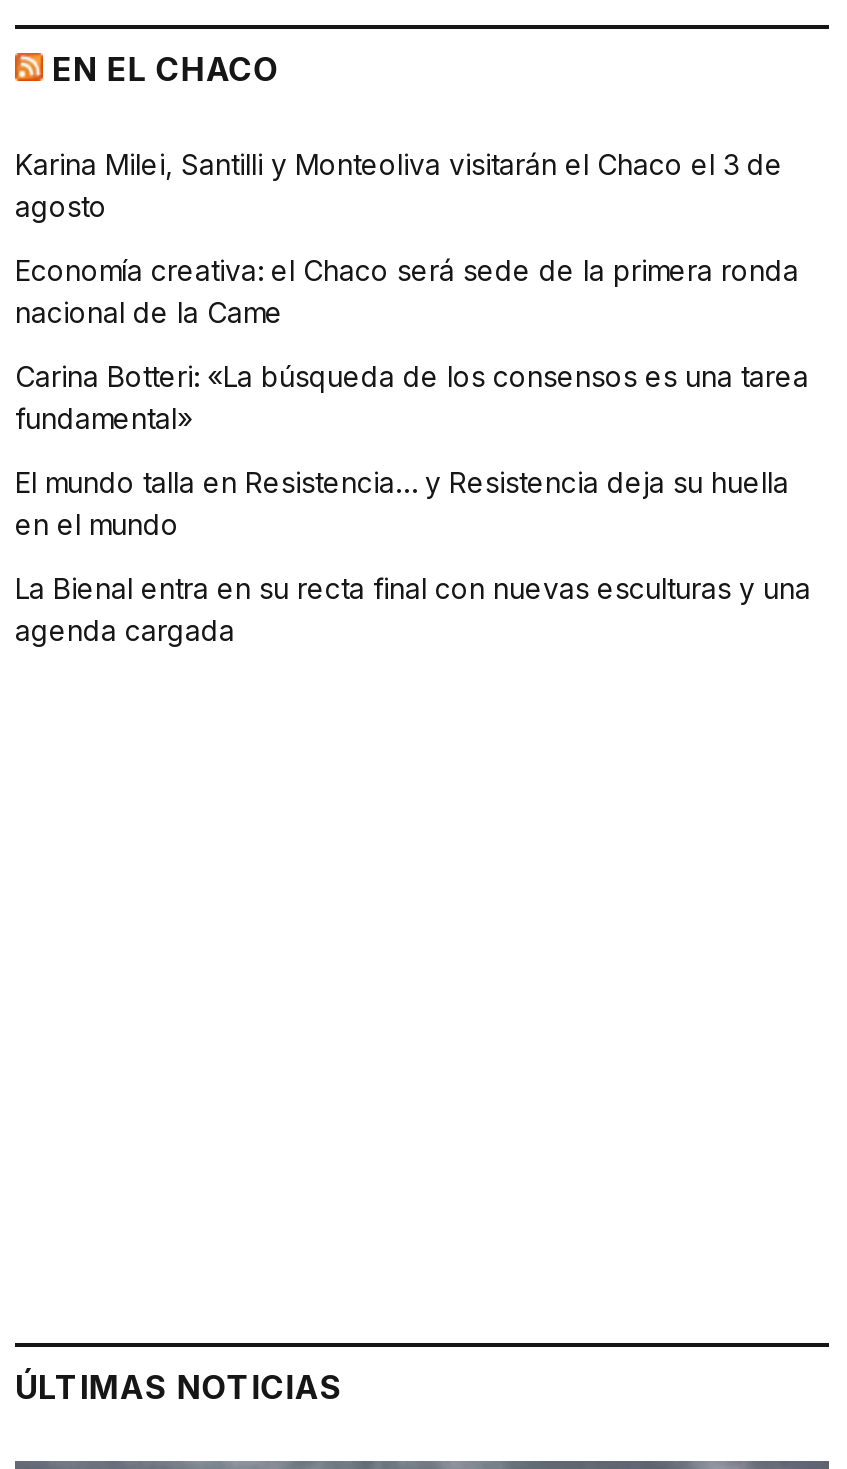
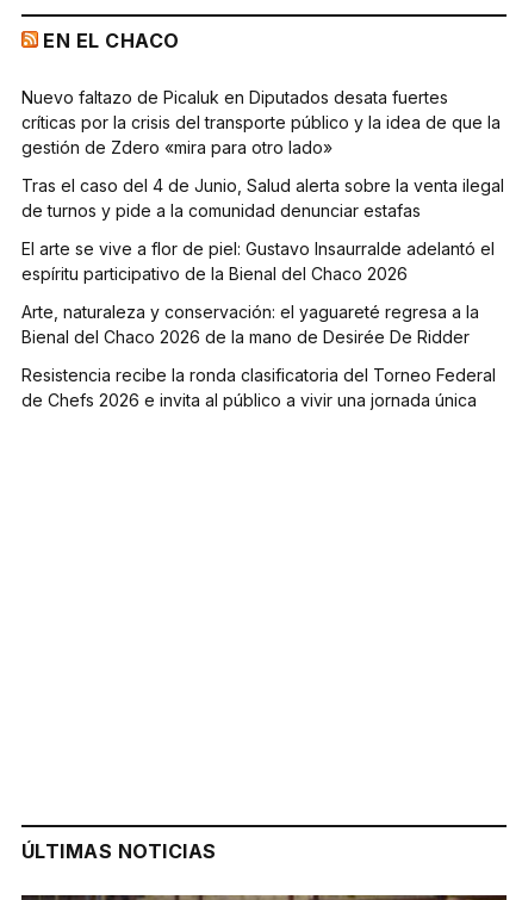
[15,148,783,224] Karina Milei, Santilli y Monteoliva visitarán el Chaco el 3 de | agosto -> [21,87,501,158] Nuevo faltazo de Picaluk en Diputados desata fuertes | críticas por la crisis del transporte público y la idea de que la | gestión de Zdero «mira para otro lado»
[15,254,799,330] Economía creativa: el Chaco será sede de la primera ronda | nacional de la Came -> [21,176,504,221] Tras el caso del 4 de Junio, Salud alerta sobre la venta ilegal | de turnos y pide a la comunidad denunciar estafas
[15,360,809,436] Carina Botteri: «La búsqueda de los consensos es una tarea | fundamental» -> [21,239,495,284] El arte se vive a flor de piel: Gustavo Insaurralde adelantó el | espíritu participativo de la Bienal del Chaco 2026
[15,466,789,542] El mundo talla en Resistencia… y Resistencia deja su huella | en el mundo -> [21,302,479,347] Arte, naturaleza y conservación: el yaguareté regresa a la | Bienal del Chaco 2026 de la mano de Desirée De Ridder
[15,572,811,648] La Bienal entra en su recta final con nuevas esculturas y una | agenda cargada -> [21,365,496,411] Resistencia recibe la ronda clasificatoria del Torneo Federal | de Chefs 2026 e invita al público a vivir una jornada única

